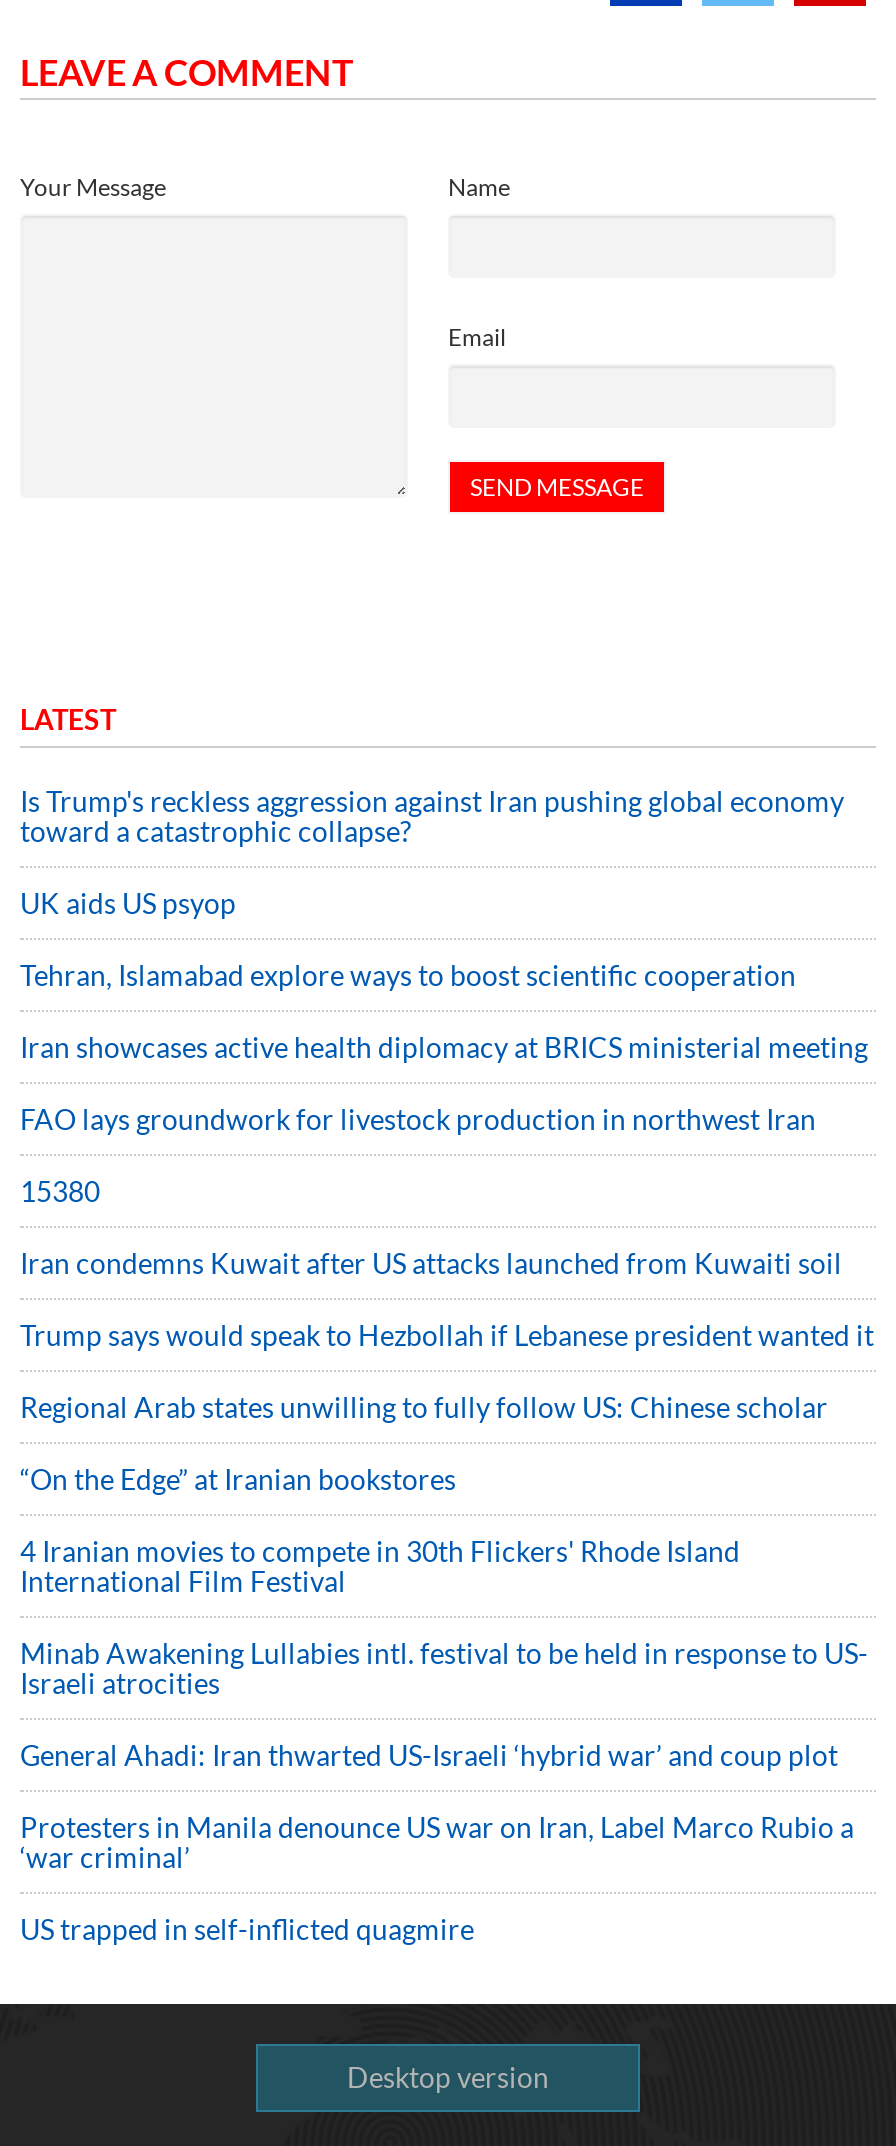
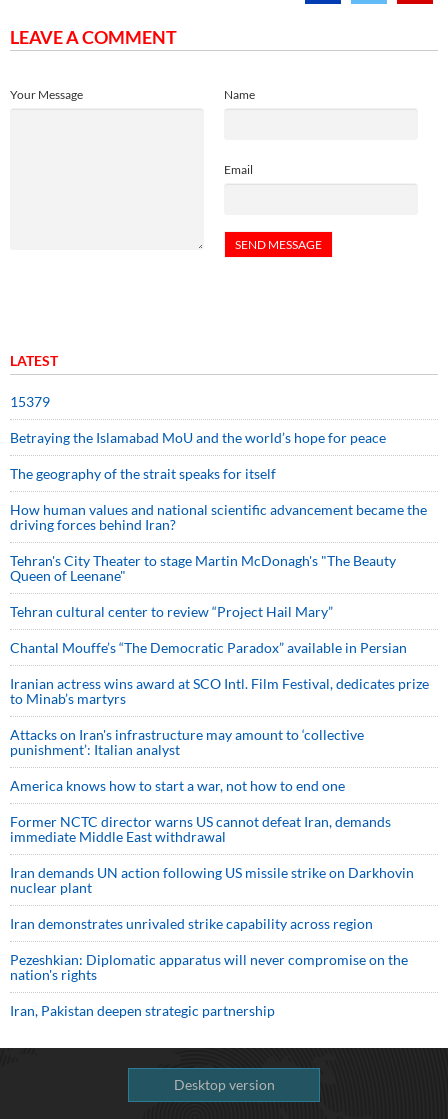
[20,784,844,848] Is Trump's reckless aggression against Iran pushing global economy | toward a catastrophic collapse? -> [10,393,50,410] 15379
[20,886,236,920] UK aids US psyop -> [10,429,386,446] Betraying the Islamabad MoU and the world’s hope for peace
[20,958,796,992] Tehran, Islamabad explore ways to boost scientific cooperation -> [10,465,276,482] The geography of the strait speaks for itself
[20,1030,868,1064] Iran showcases active health diplomacy at BRICS ministerial meeting -> [10,501,427,533] How human values and national scientific advancement became the | driving forces behind Iran?
[20,1102,816,1136] FAO lays groundwork for livestock production in northwest Iran -> [10,552,396,584] Tehran's City Theater to stage Martin McDonagh's "The Beauty | Queen of Leenane"
[20,1174,100,1208] 15380 -> [10,603,333,620] Tehran cultural center to review “Project Hail Mary”
[20,1246,842,1280] Iran condemns Kuwait after US attacks launched from Kuwaiti soil -> [10,639,407,656] Chantal Mouffe’s “The Democratic Paradox” available in Persian
[20,1318,874,1352] Trump says would speak to Hezbollah if Lebanese president wanted it -> [10,675,429,707] Iranian actress wins award at SCO Intl. Film Festival, dedicates prize | to Minab’s martyrs
[20,1390,828,1424] Regional Arab states unwilling to fully follow US: Chinese scholar -> [10,726,364,758] Attacks on Iran's infrastructure may amount to ‘collective | punishment’: Italian analyst
[20,1462,456,1496] “On the Edge” at Iranian bookstores -> [10,777,345,794] America knows how to start a war, not how to end one
[20,1534,740,1598] 4 Iranian movies to compete in 30th Flickers' Rhode Island | International Film Festival -> [10,813,391,845] Former NCTC director warns US cannot defeat Iran, demands | immediate Middle East withdrawal
[20,1636,868,1700] Minab Awakening Lullabies intl. festival to be held in response to US- | Israeli atrocities -> [10,864,414,896] Iran demands UN action following US missile strike on Darkhovin | nuclear plant
[20,1738,838,1772] General Ahadi: Iran thwarted US-Israeli ‘hybrid war’ and coup plot -> [10,915,373,932] Iran demonstrates unrivaled strike capability across region
[20,1810,854,1874] Protesters in Manila denounce US war on Iran, Label Marco Rubio a | ‘war criminal’ -> [10,951,408,983] Pezeshkian: Diplomatic apparatus will never compromise on the | nation's rights
[20,1912,480,1946] US trapped in self-inflicted quagmire -> [10,1002,275,1019] Iran, Pakistan deepen strategic partnership

